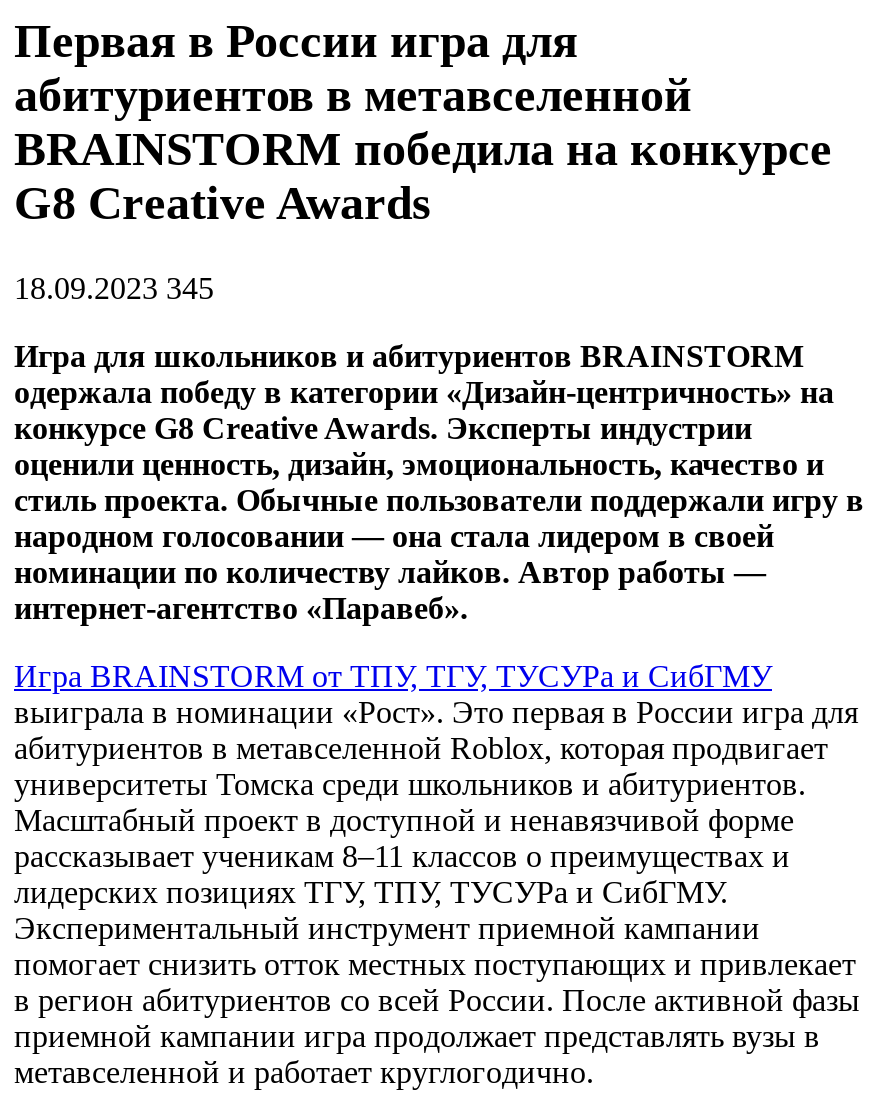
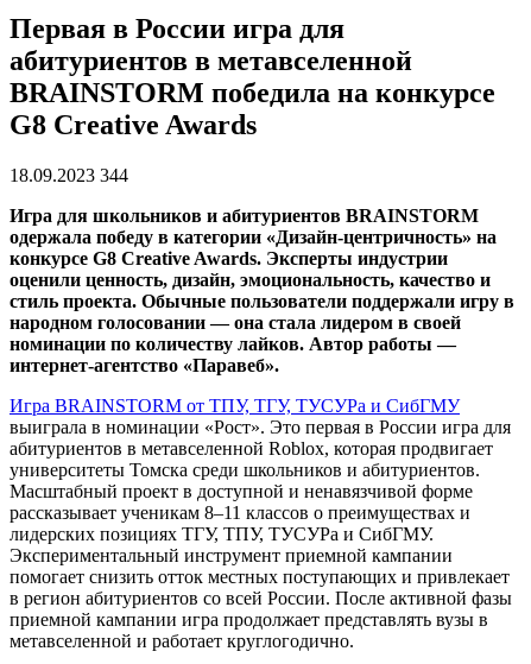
[14,271,214,305] 18.09.2023 345 -> [10,165,128,185] 18.09.2023 344

